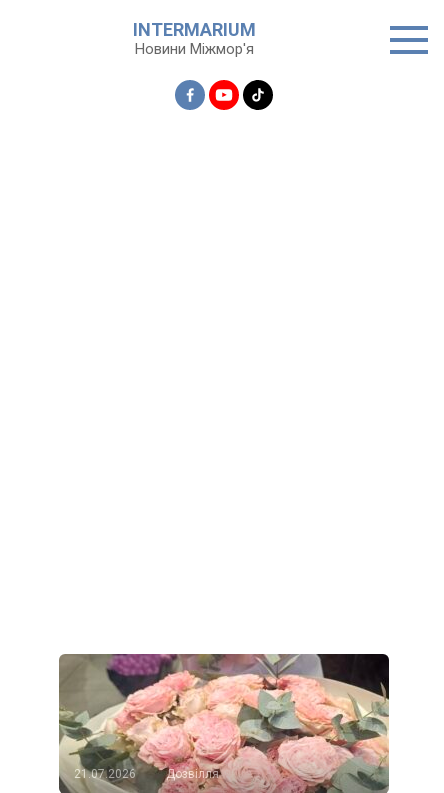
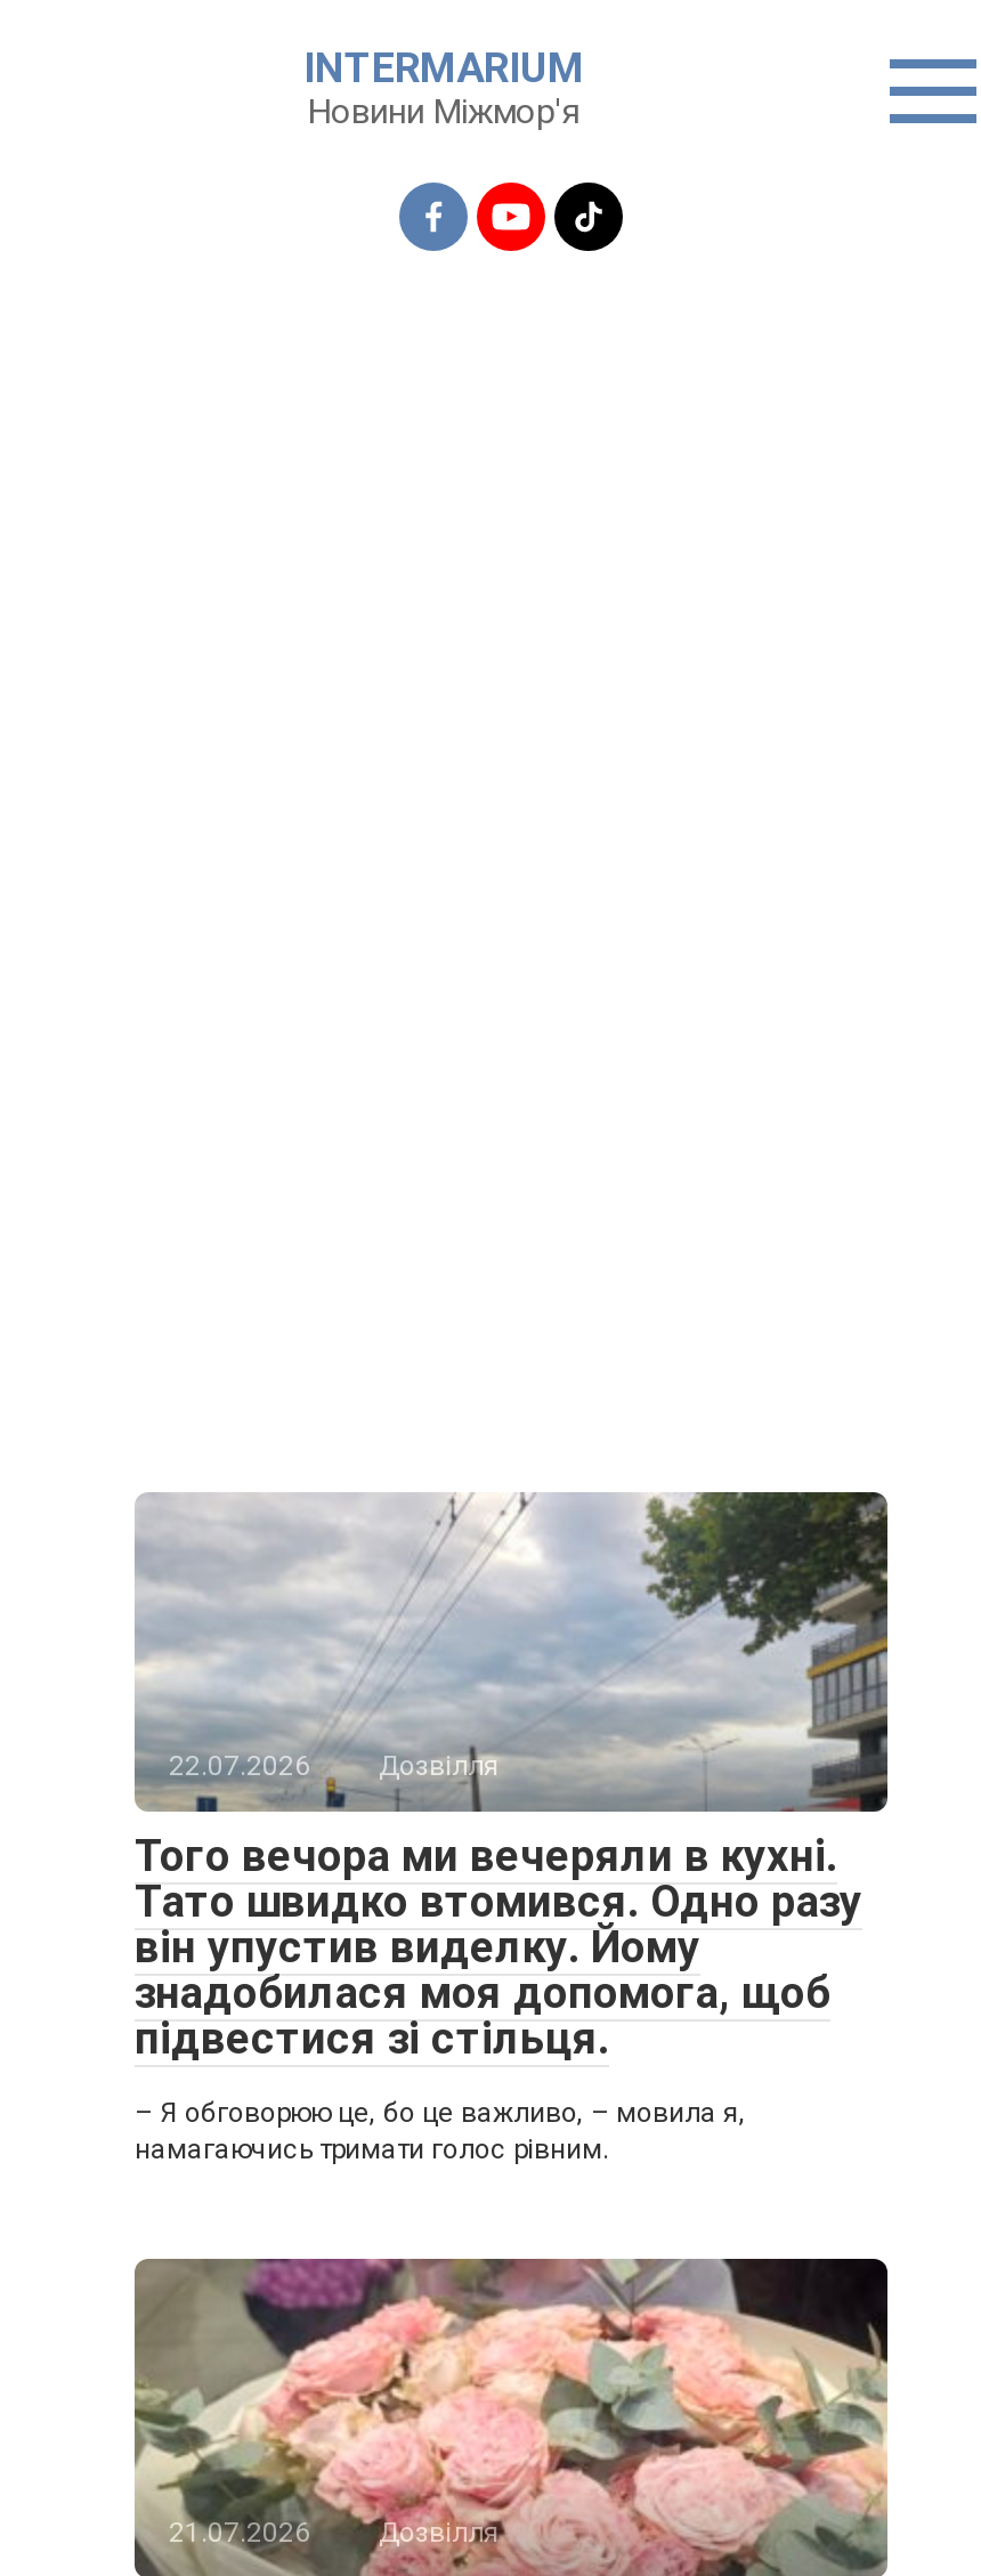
none -> [135,1490,890,2165] [image] | 22.07.2026 | Дозвілля | Того вечора ми вечеряли в кухні. | Тато швидко втомився. Одно разу | він упустив виделку. Йому | знадобилася моя допомога, щоб | підвестися зі стільця. | – Я обговорюю це, бо це важливо, – мовила я, | намагаючись тримати голос рівним.

